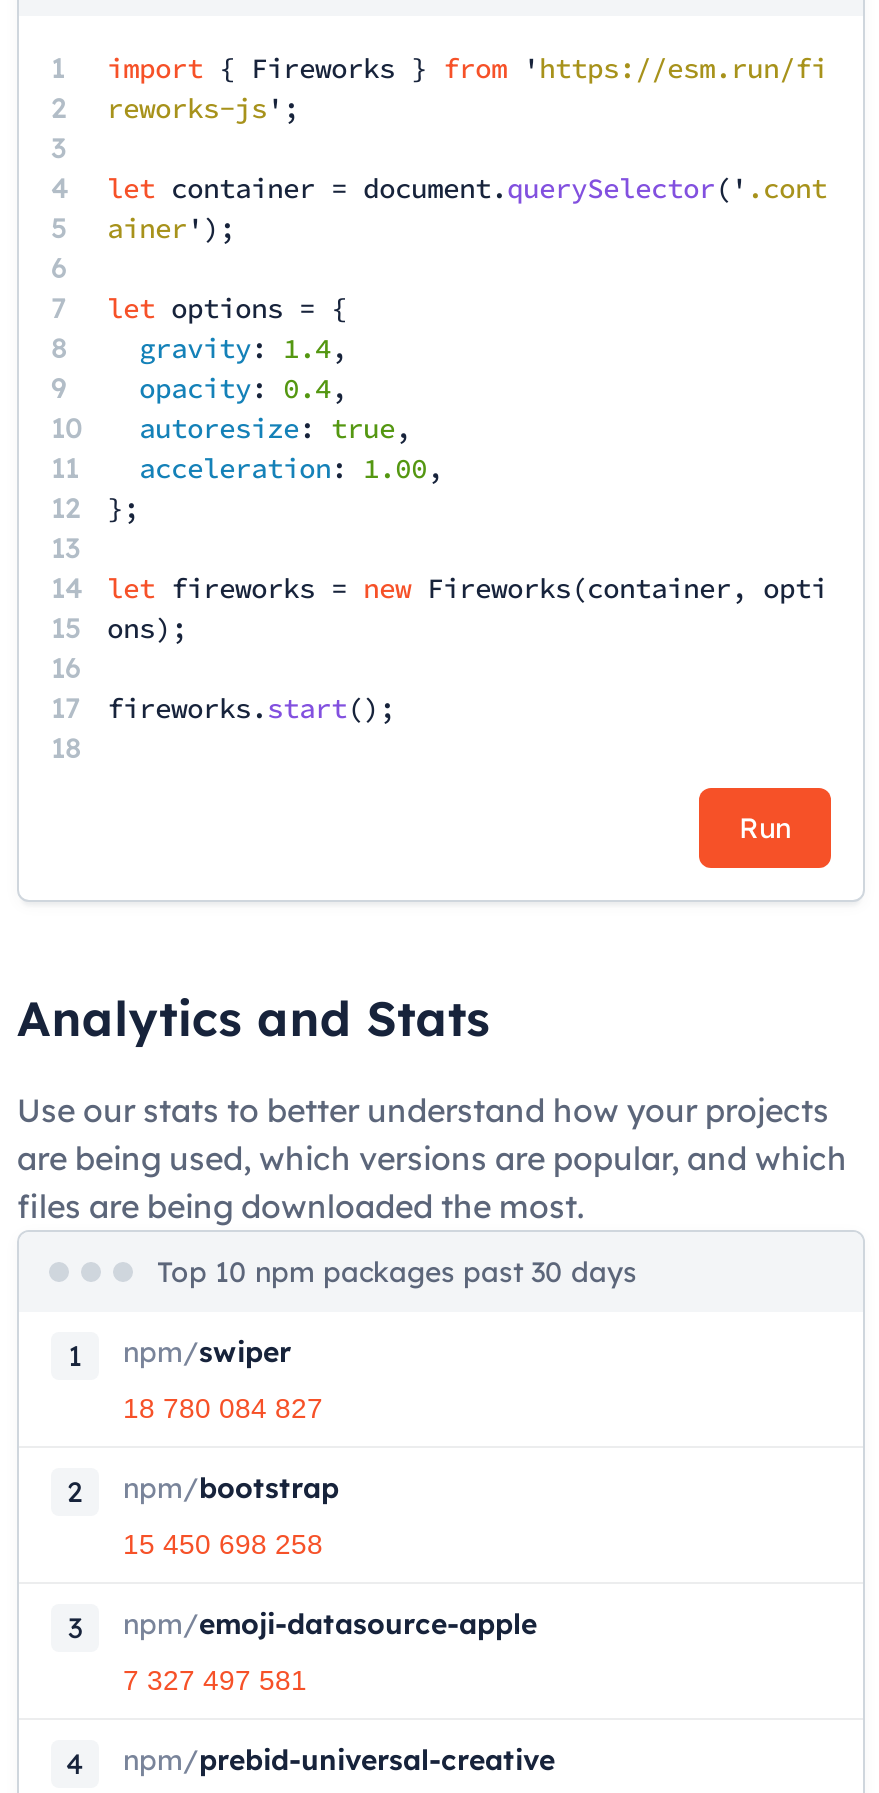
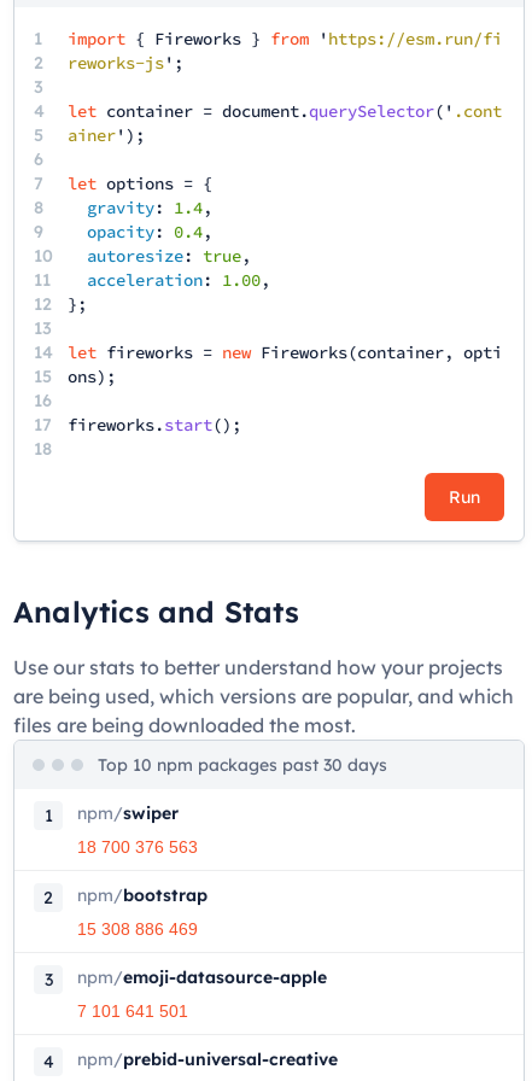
[123,1392,323,1424] 18 780 084 827 -> [77,837,198,857] 18 700 376 563
[123,1528,323,1560] 15 450 698 258 -> [77,919,198,939] 15 308 886 469
[123,1664,307,1696] 7 327 497 581 -> [77,1001,188,1021] 7 101 641 501

